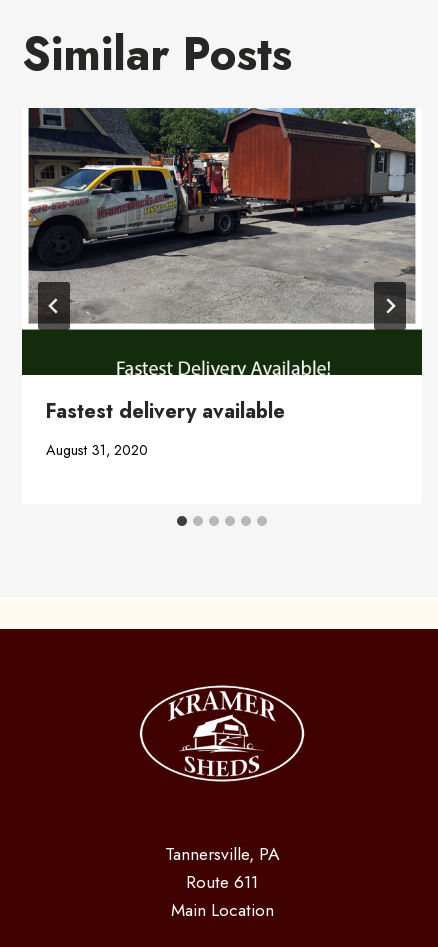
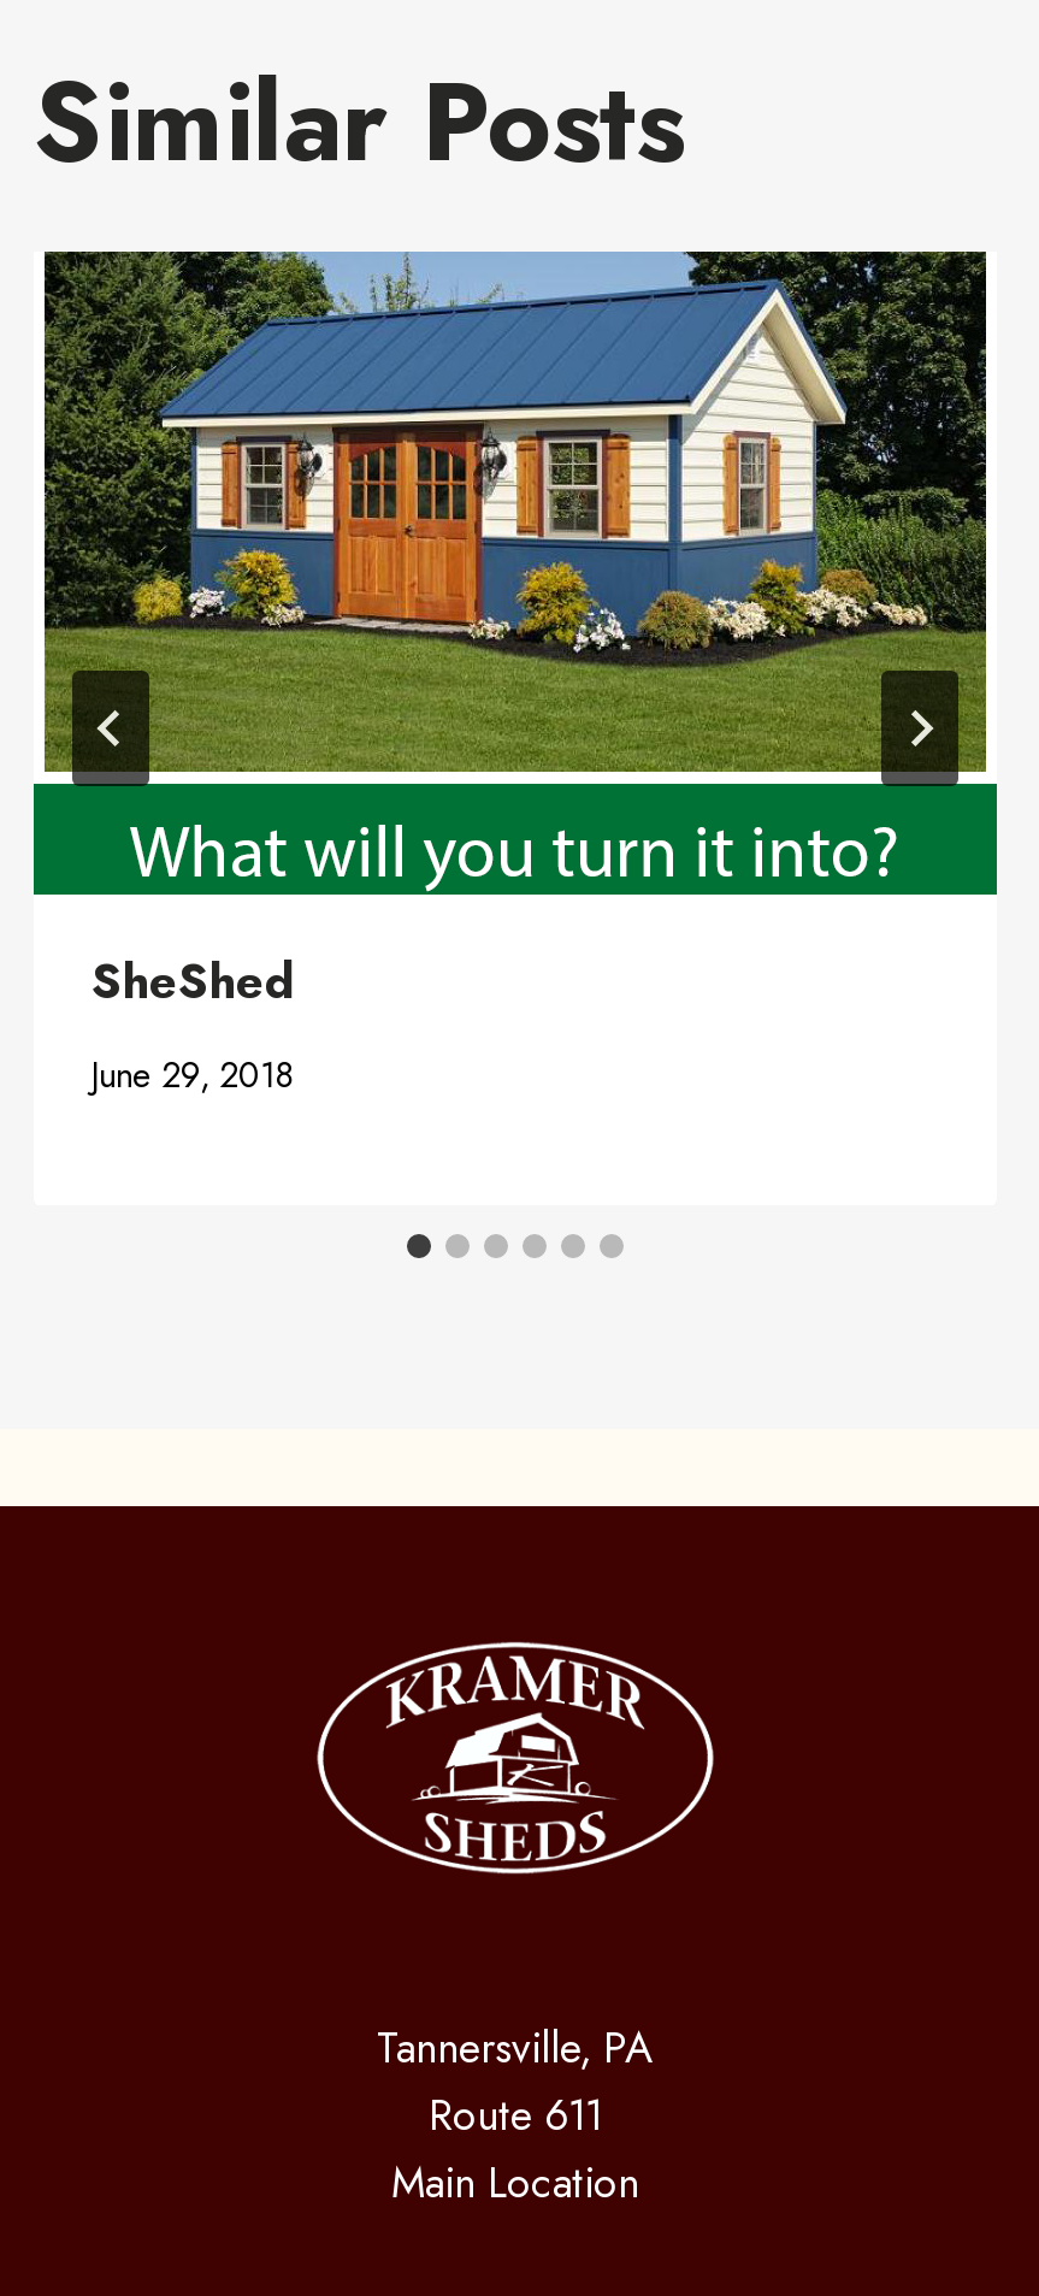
[22,107,422,426] [image] | Fastest delivery available -> [34,249,997,1016] [image] | SheShed
[46,440,148,460] August 31, 2020 -> [91,1051,294,1099] June 29, 2018

